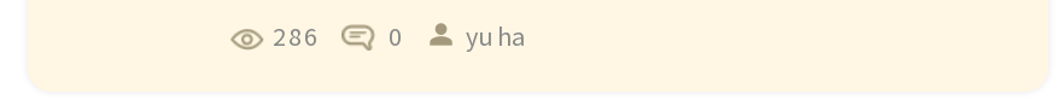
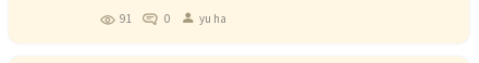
[273,17,320,53] 286 -> [119,10,133,26] 91

